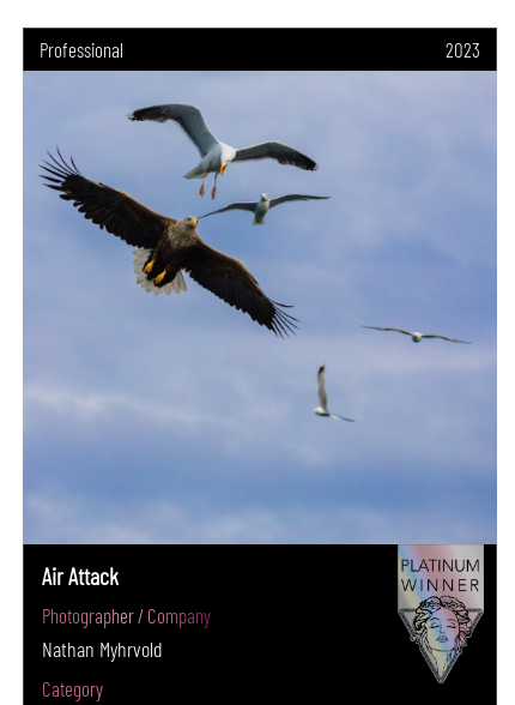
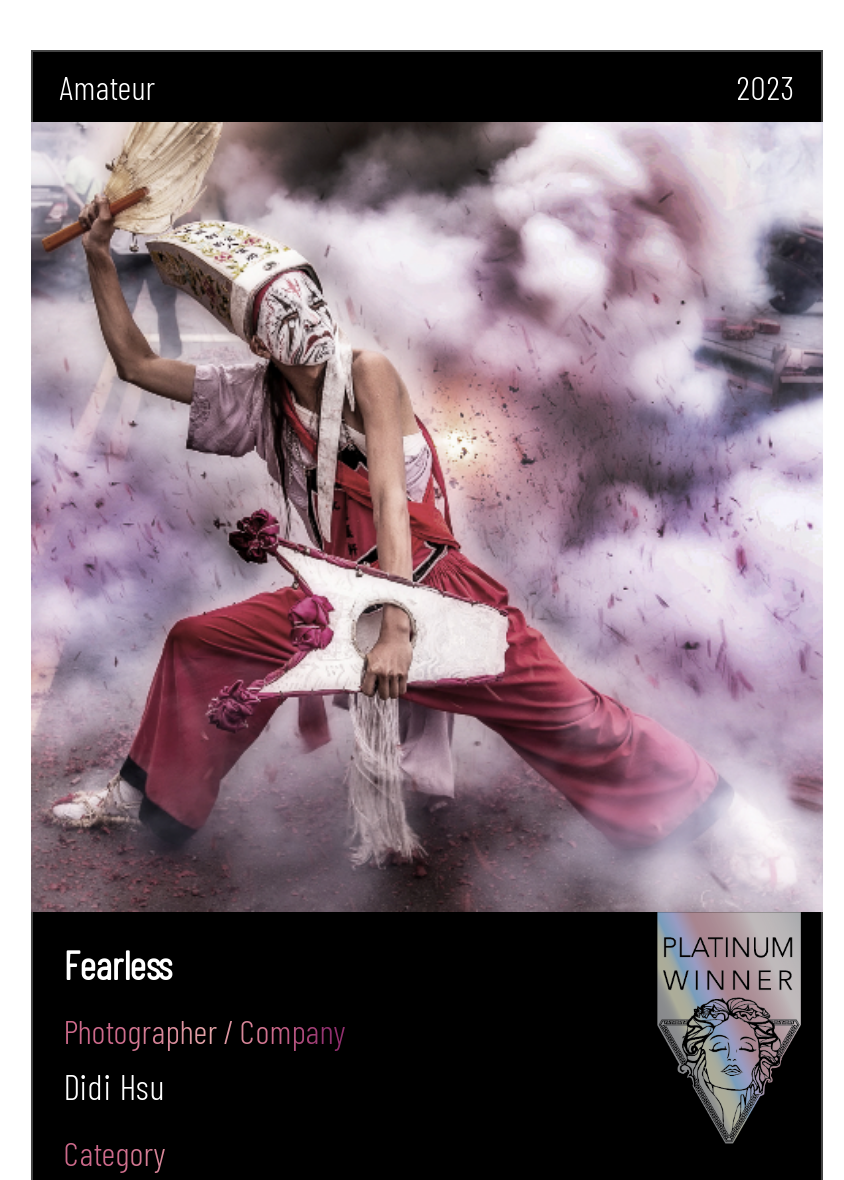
[40,37,124,61] Professional -> [59,66,155,106] Amateur
[23,70,498,590] [image] | Air Attack -> [31,120,825,989] [image] | Fearless
[42,636,163,662] Nathan Myhrvold -> [63,1065,165,1109] Didi Hsu

